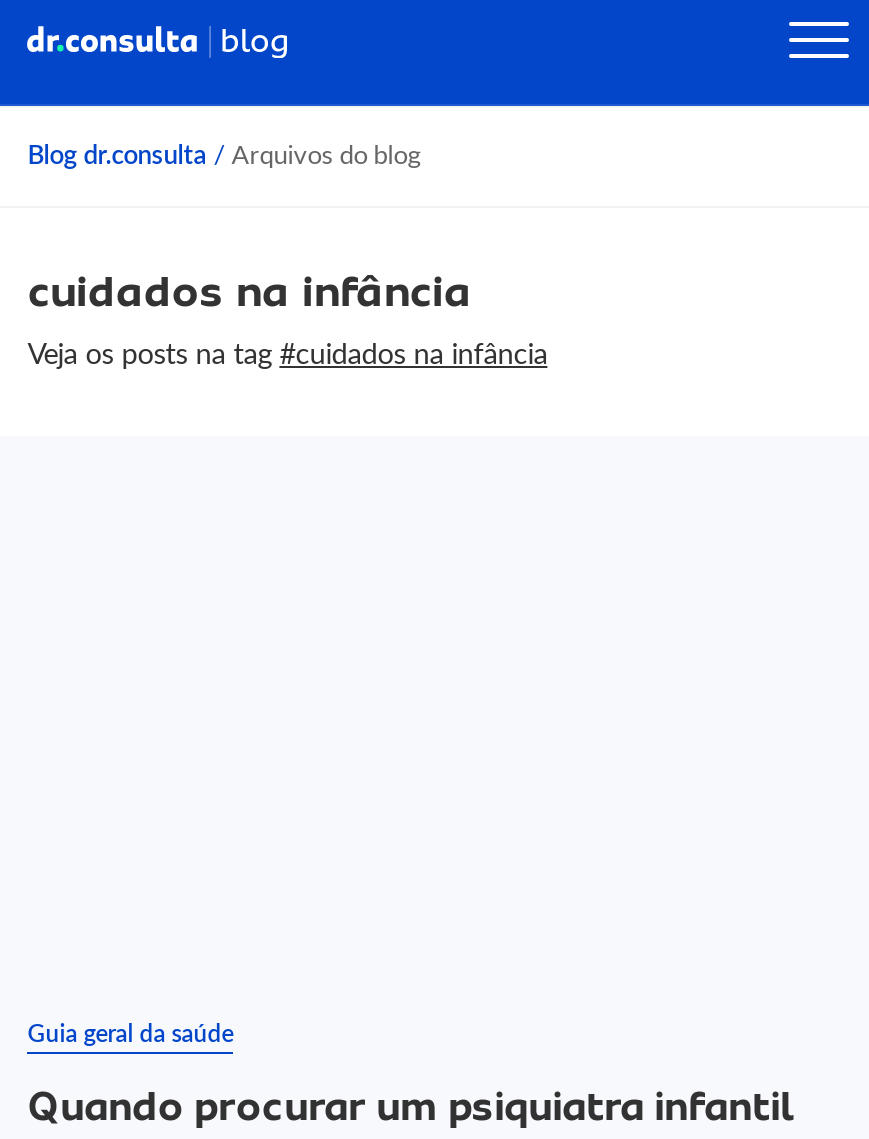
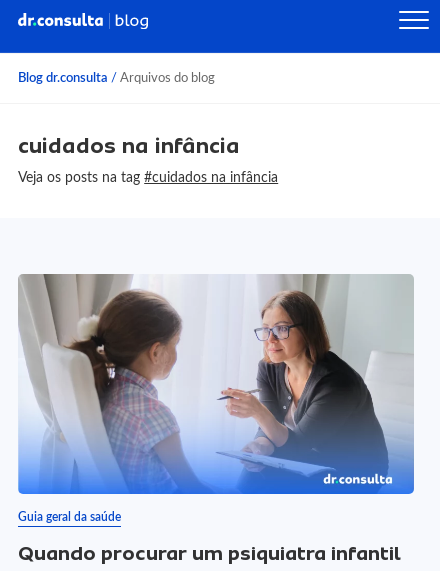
none -> [17,273,415,495] [image]

